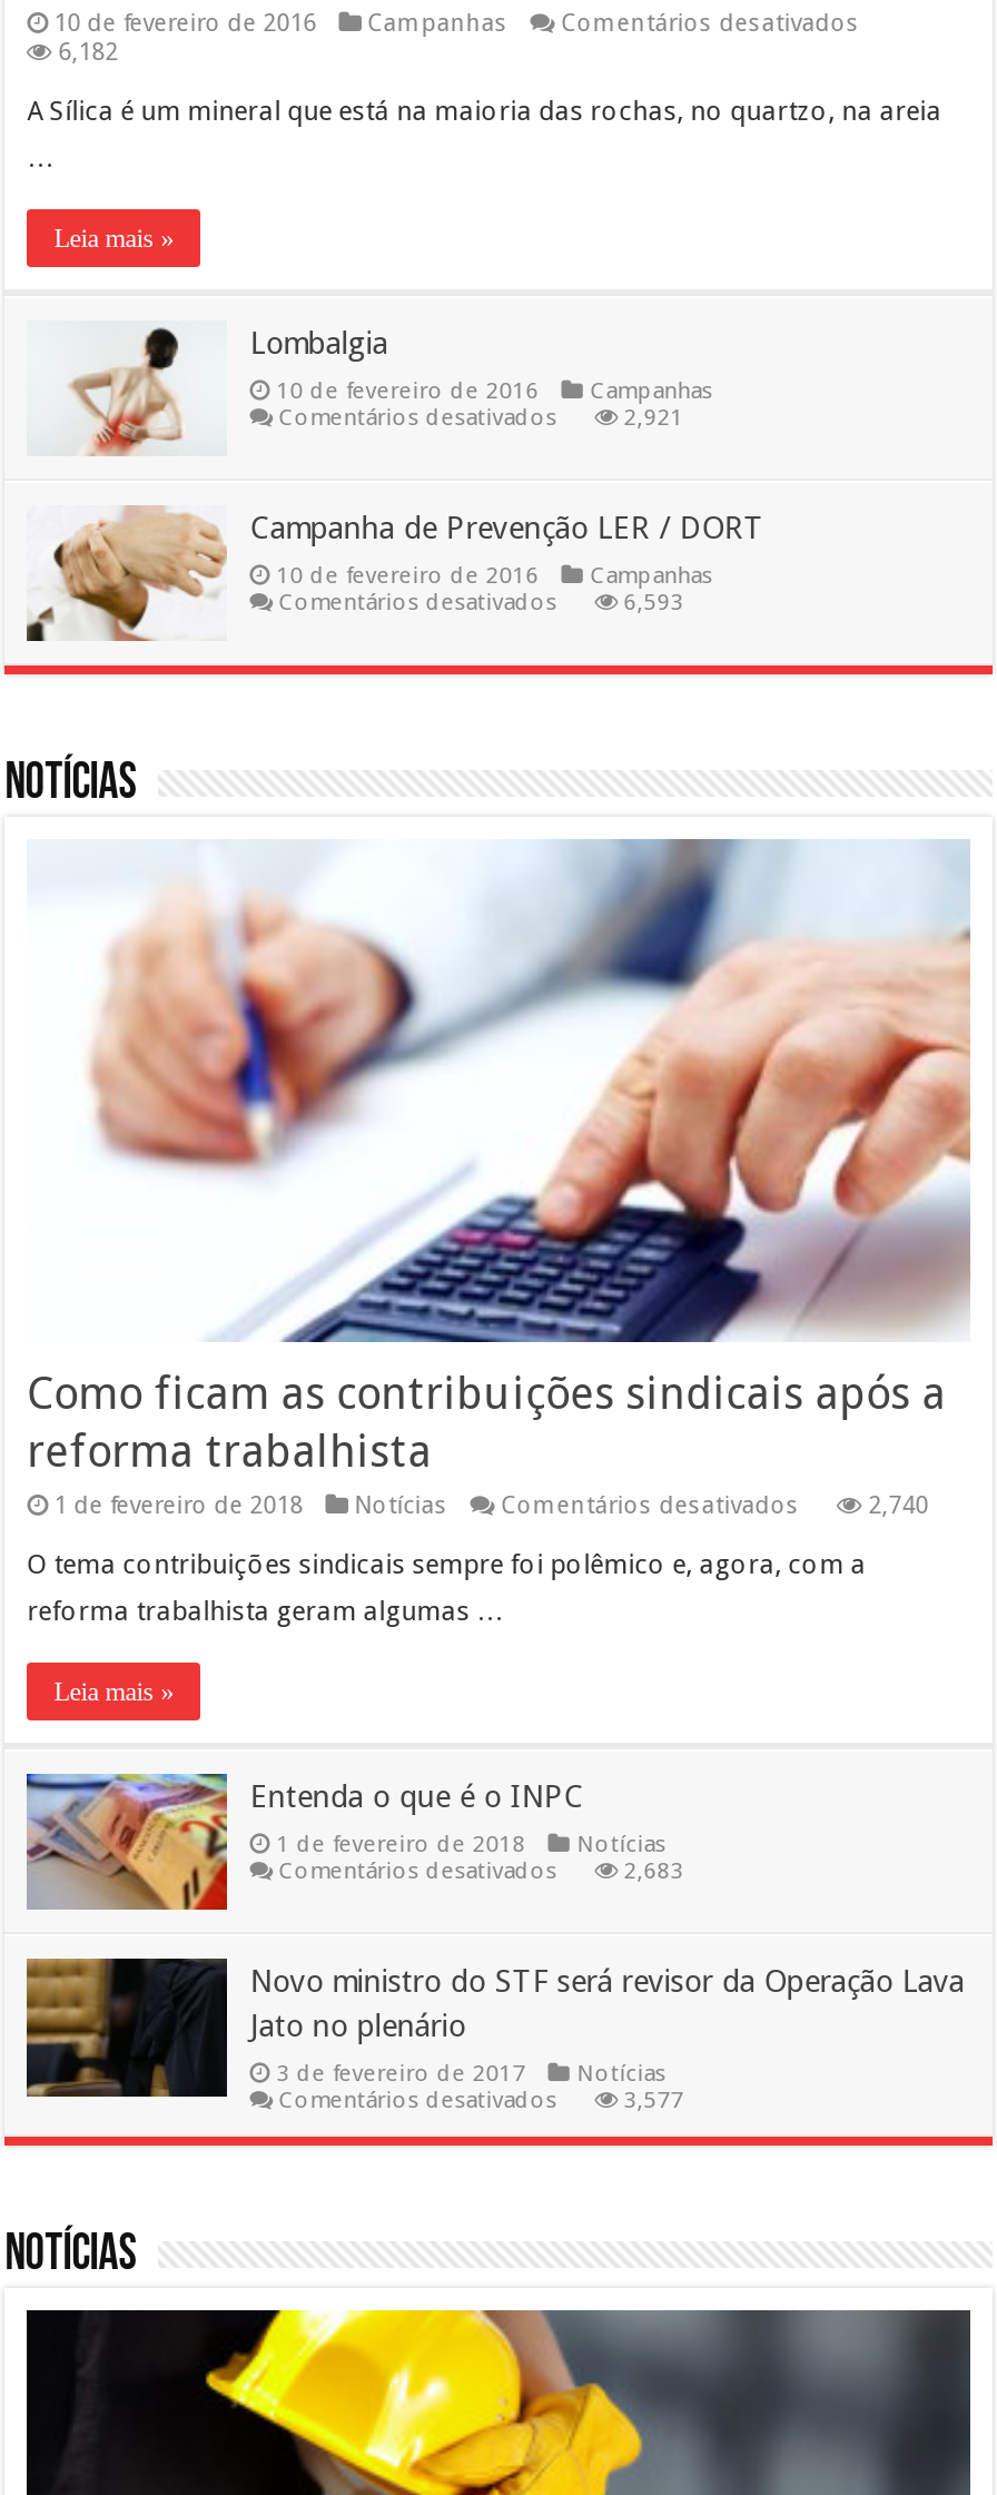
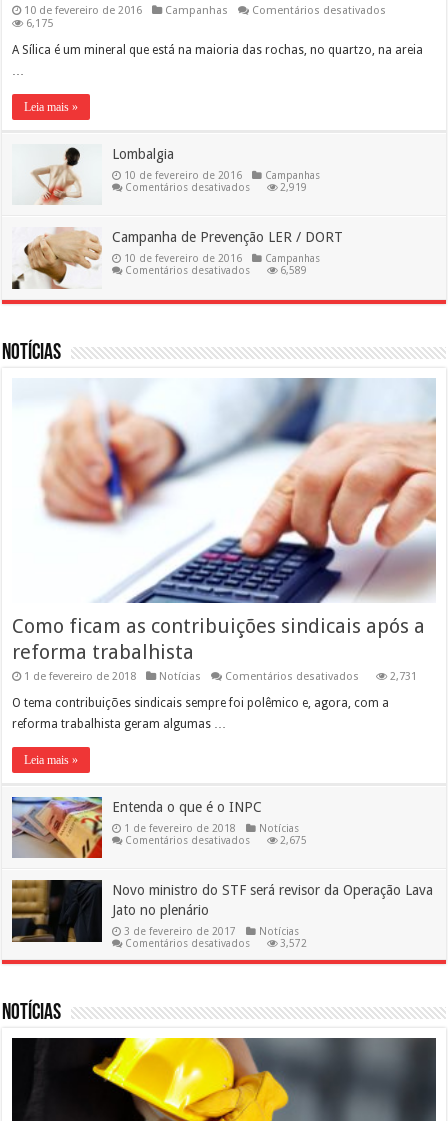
[58,37,118,66] 6,182 -> [26,17,53,30] 6,175
[624,402,684,429] 2,921 -> [280,181,307,193] 2,919
[624,588,684,615] 6,593 -> [280,264,307,276] 6,589
[868,1491,928,1520] 2,740 -> [390,670,417,683] 2,731
[624,1856,684,1883] 2,683 -> [280,834,307,846] 2,675
[624,2086,684,2113] 3,577 -> [280,937,307,949] 3,572

